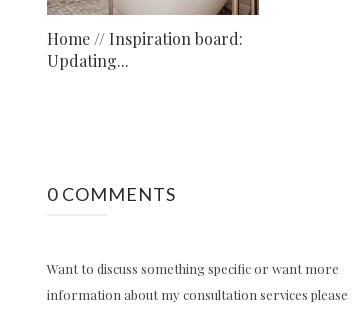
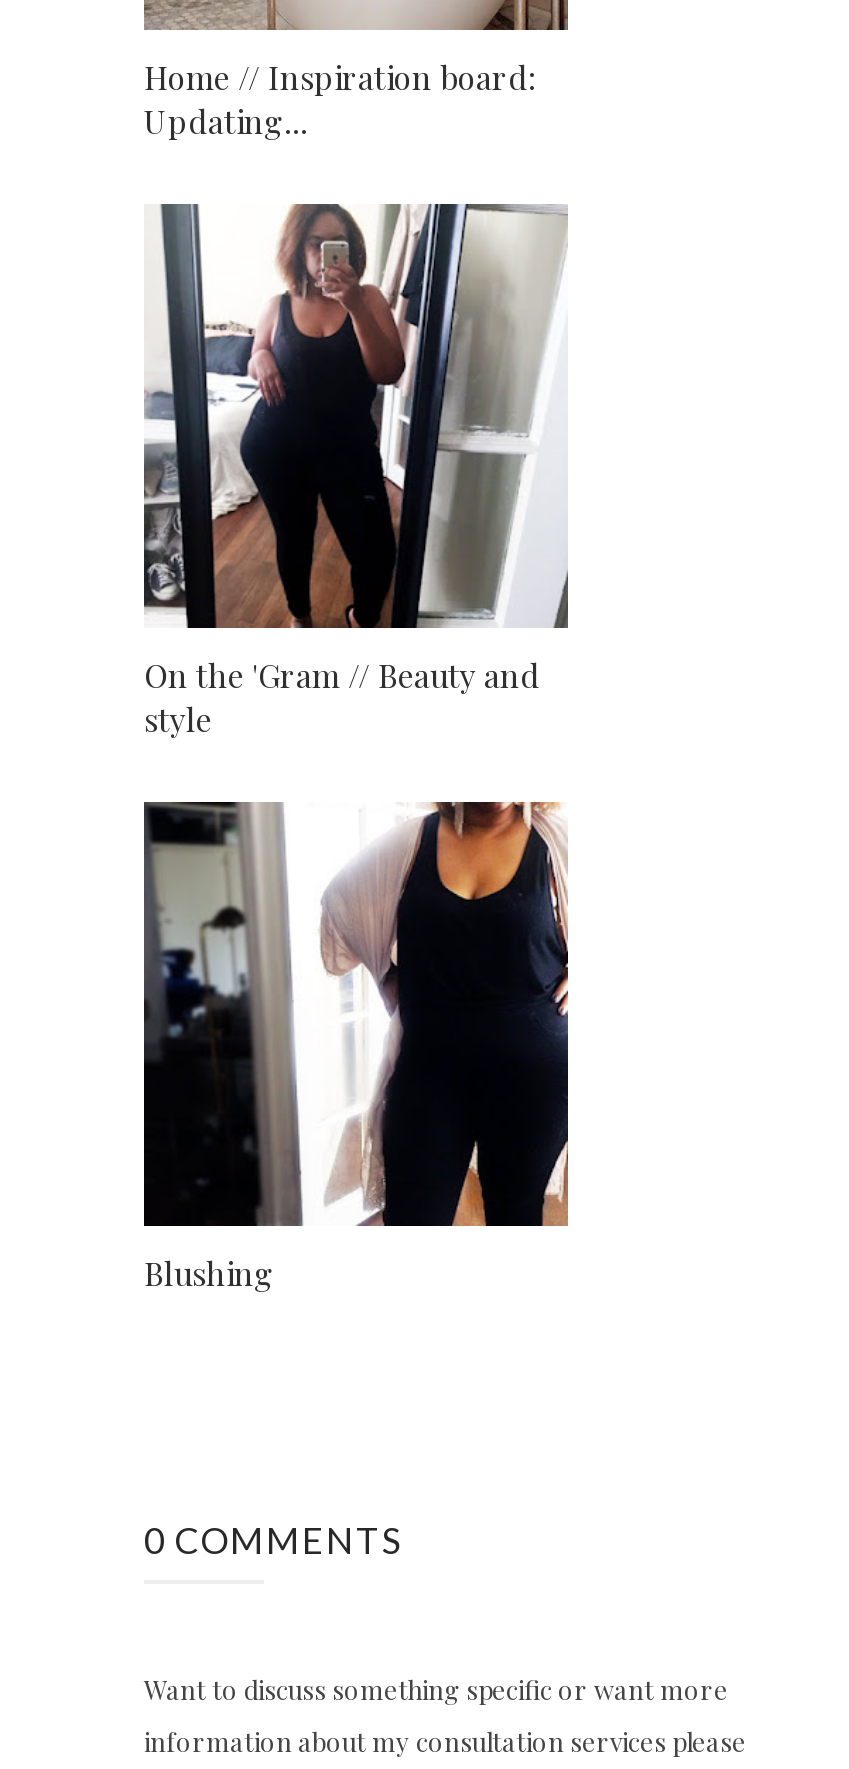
none -> [142,202,568,740] [image] | On the 'Gram // Beauty and | style
none -> [142,800,304,1294] [image] | Blushing
none -> [318,800,570,1228] [image]

